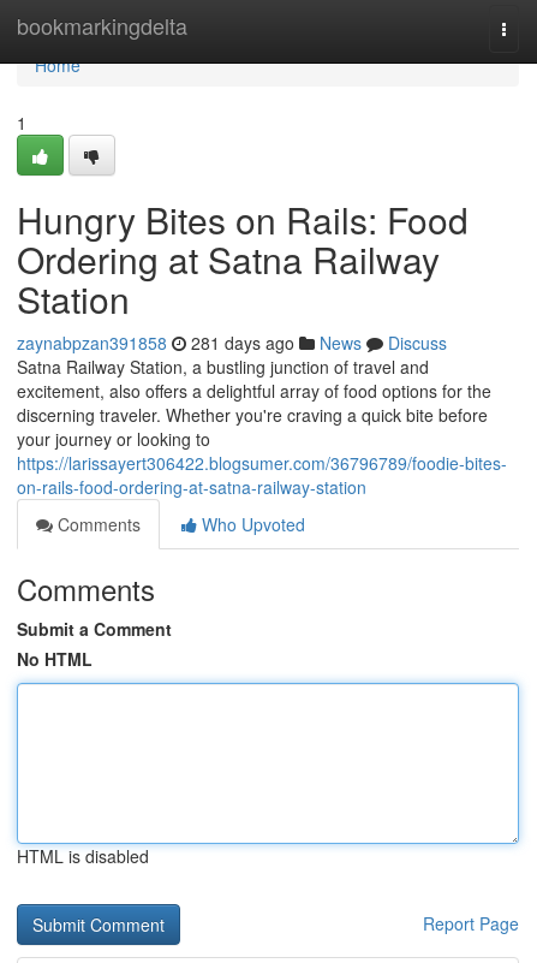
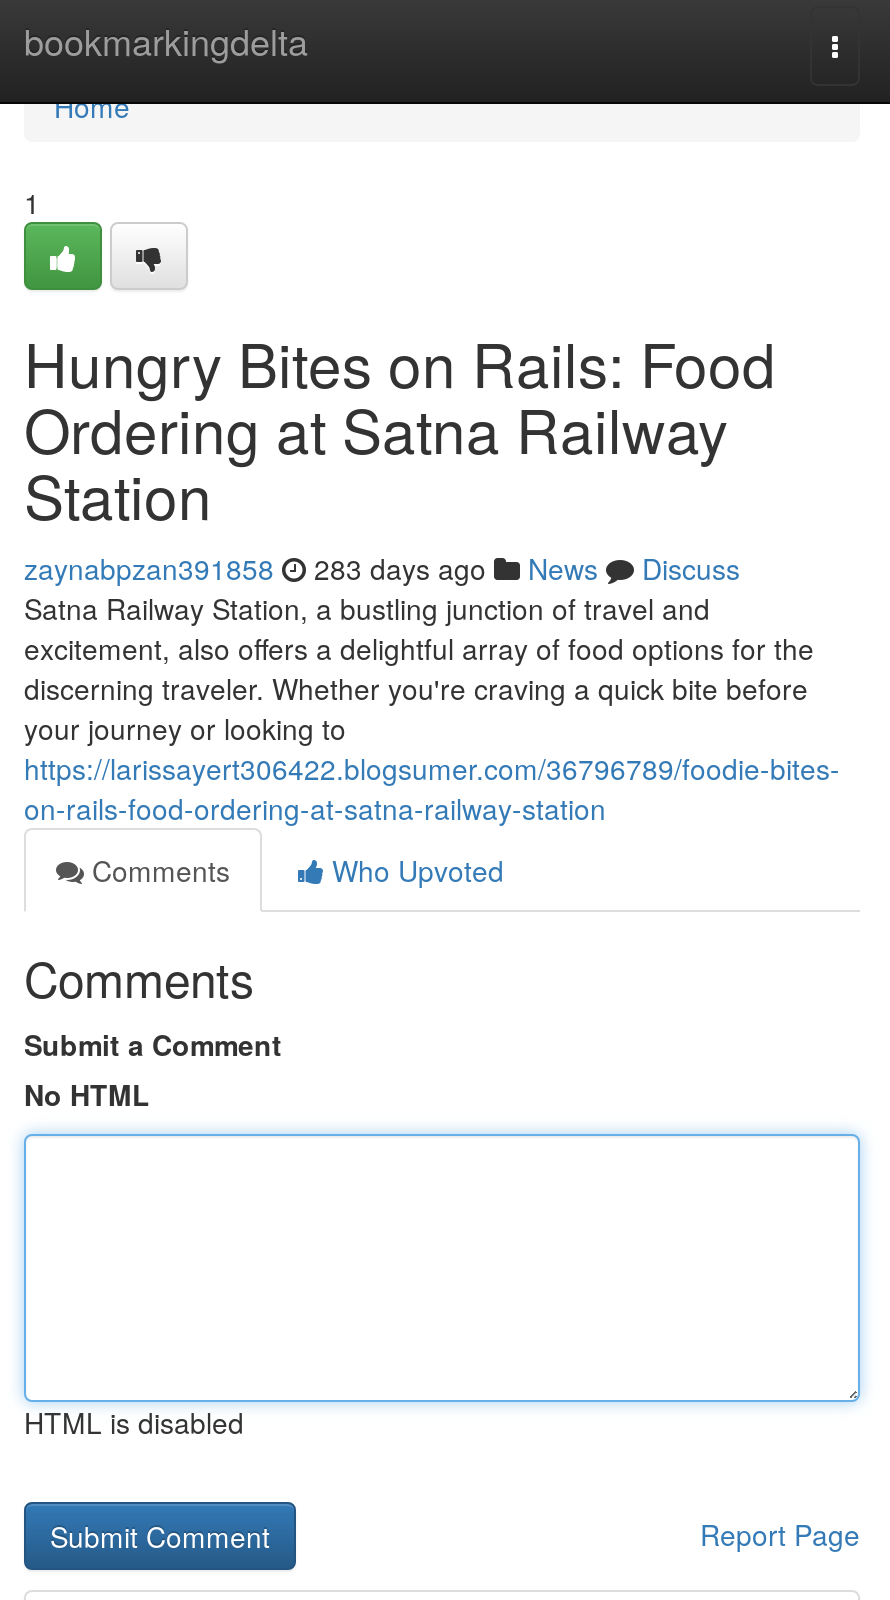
[17,331,447,355] zaynabpzan391858 281 days ago News Discuss -> [24,548,740,588] zaynabpzan391858 283 days ago News Discuss

